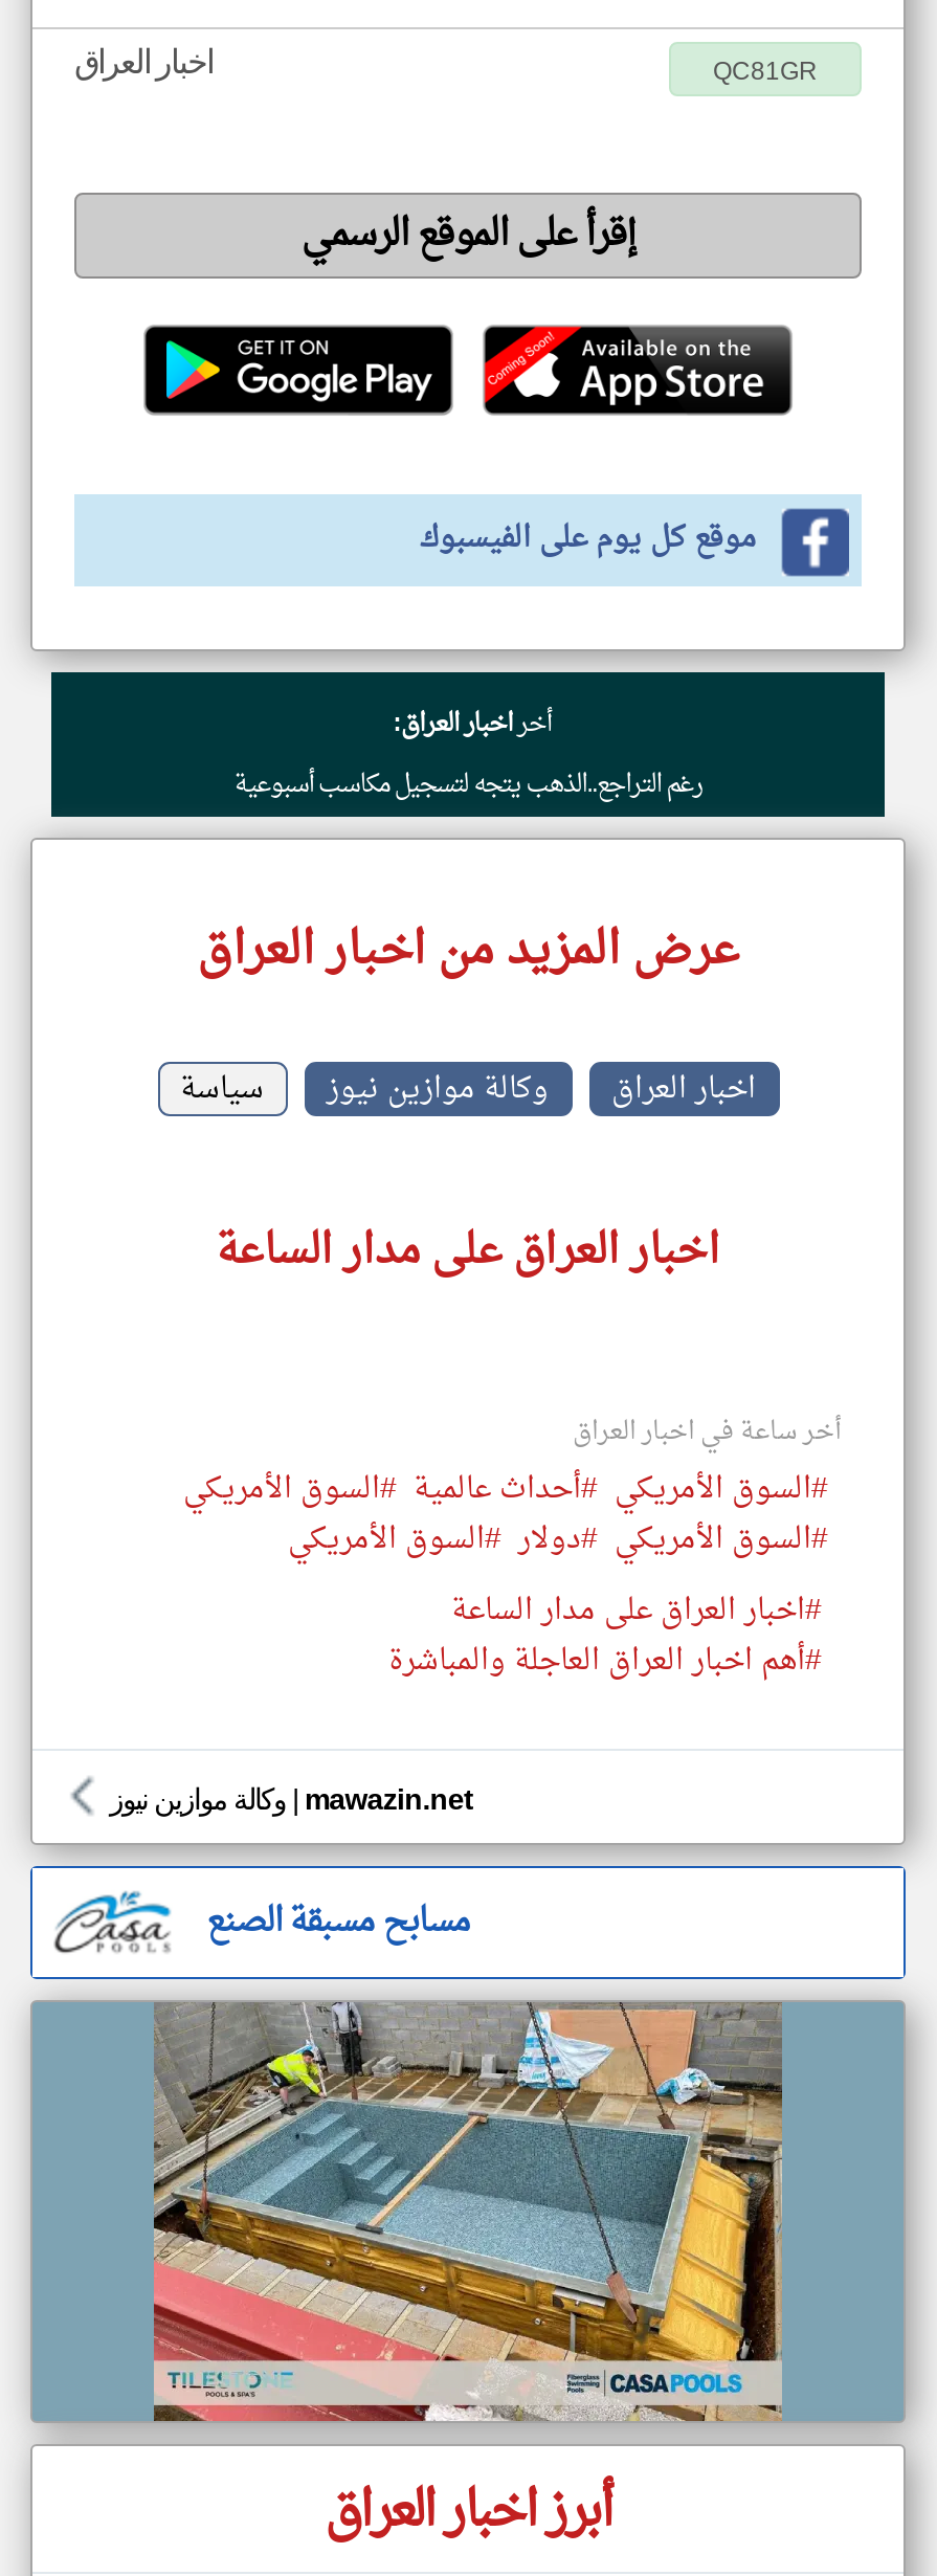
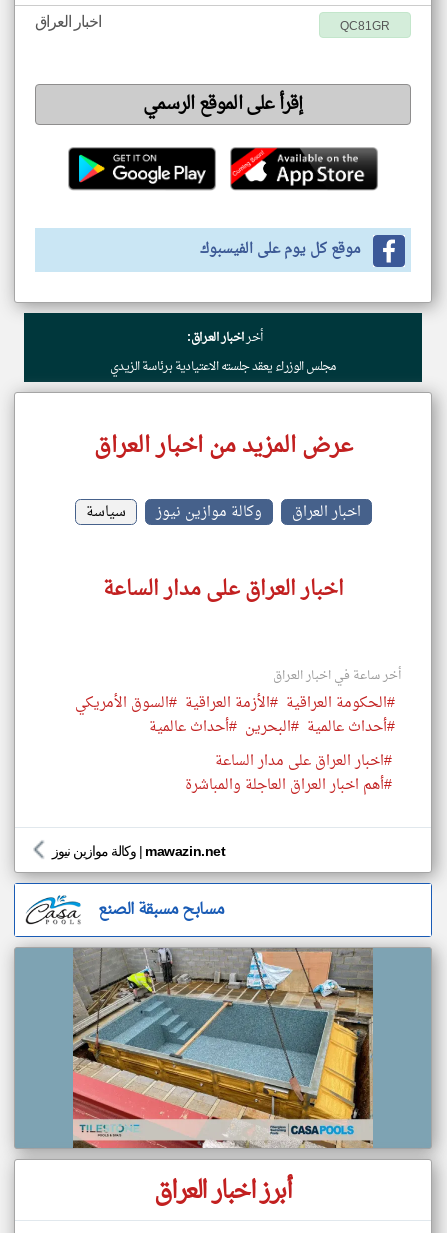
[234,763,702,809] رغم التراجع..الذهب يتجه لتسجيل مكاسب أسبوعية -> [110,356,336,378] مجلس الوزراء يعقد جلسته الاعتيادية برئاسة الزيدي
[183,1461,828,1568] #السوق الأمريكي #أحداث عالمية #السوق الأمريكي | #السوق الأمريكي #دولار #السوق الأمريكي -> [75,690,395,741] #الحكومة العراقية #الأزمة العراقية #السوق الأمريكي | #أحداث عالمية #البحرين #أحداث عالمية

